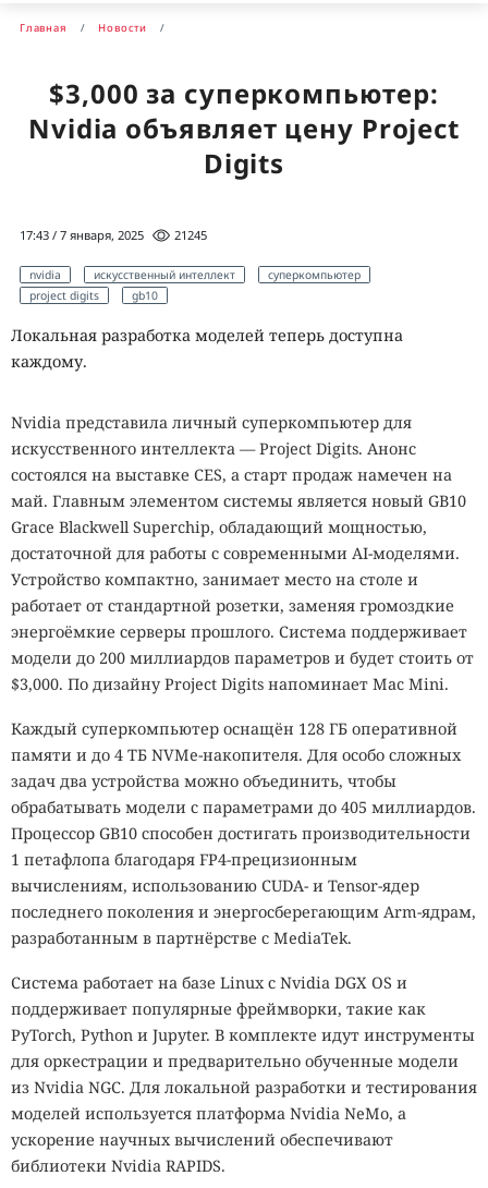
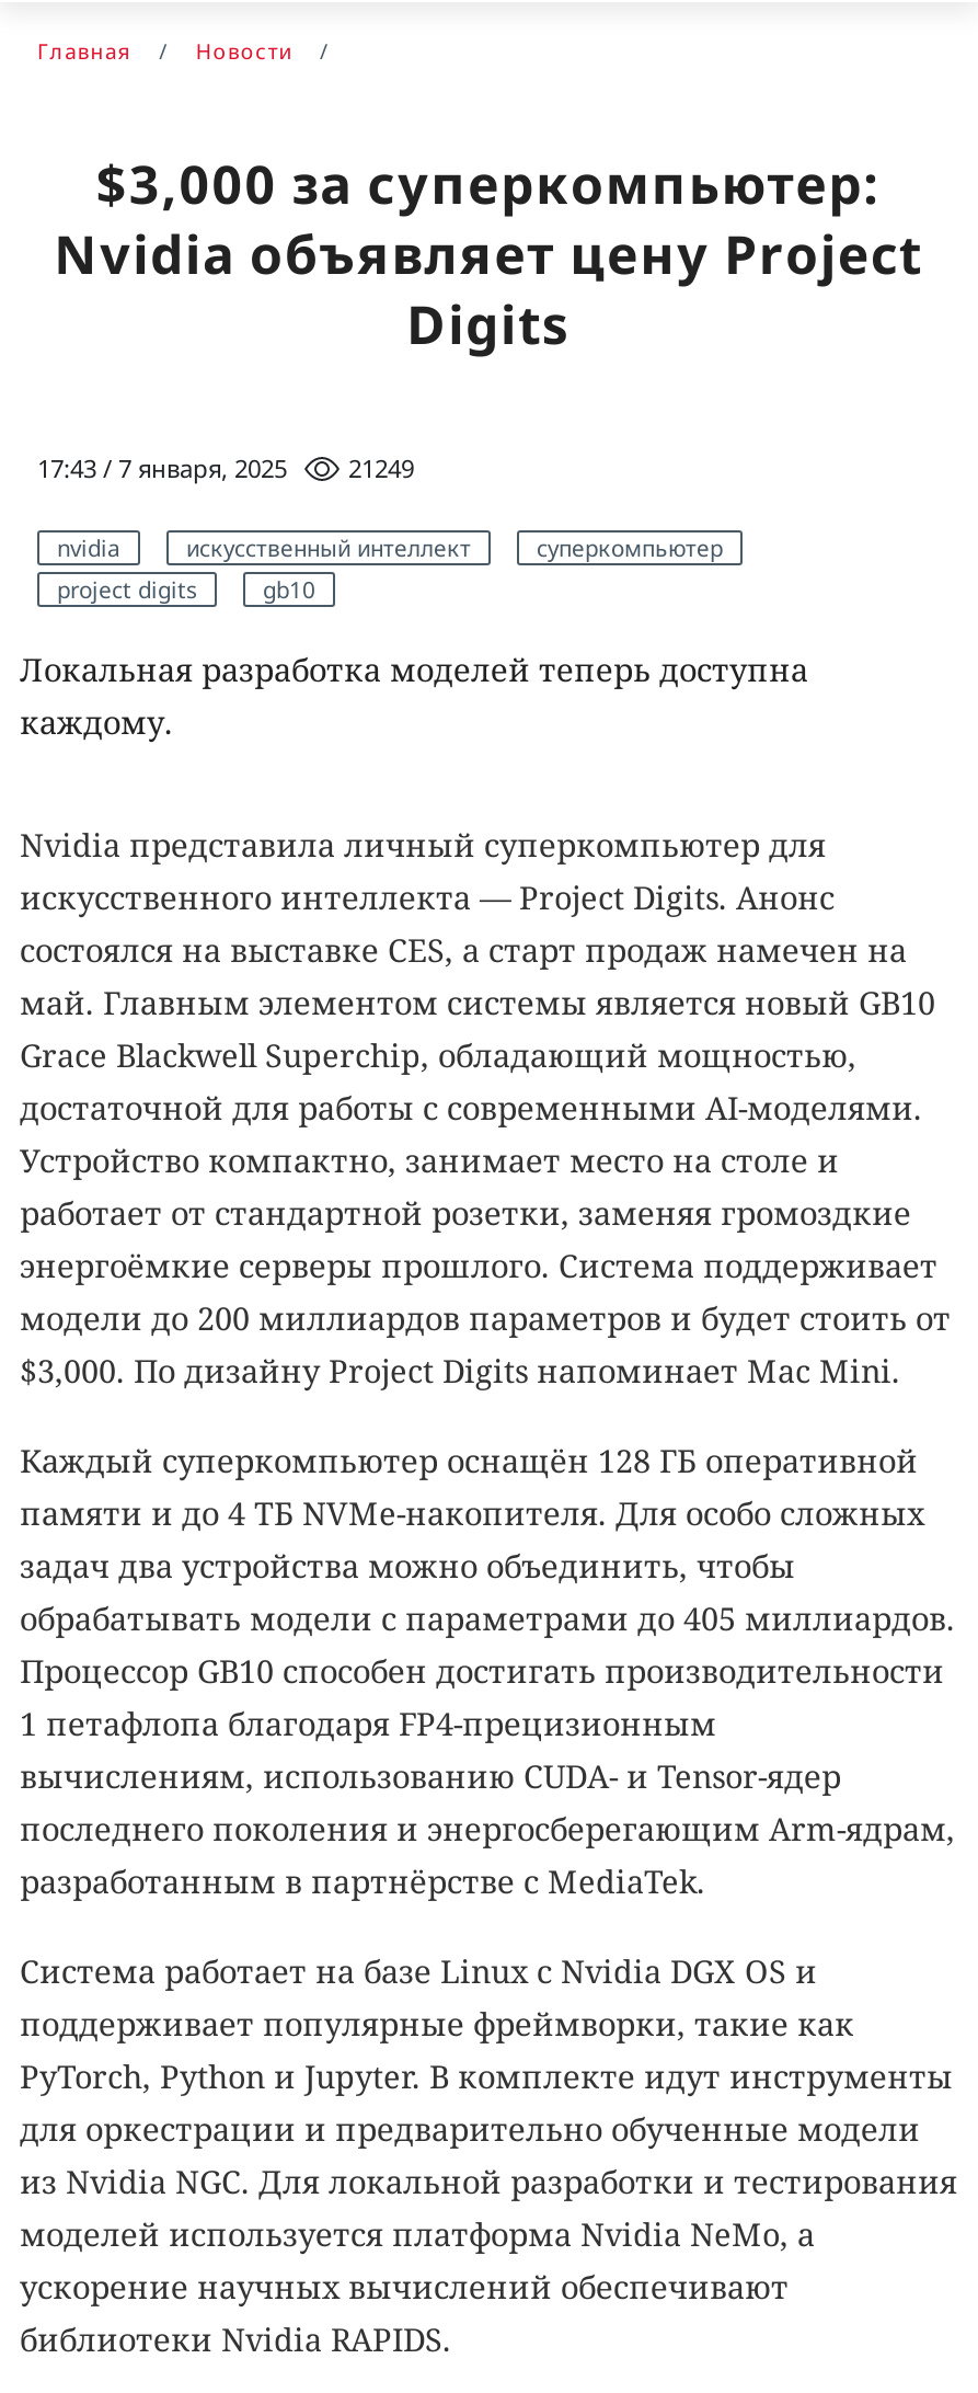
[20,226,207,243] 17:43 / 7 января, 2025 21245 -> [37,451,414,483] 17:43 / 7 января, 2025 21249

